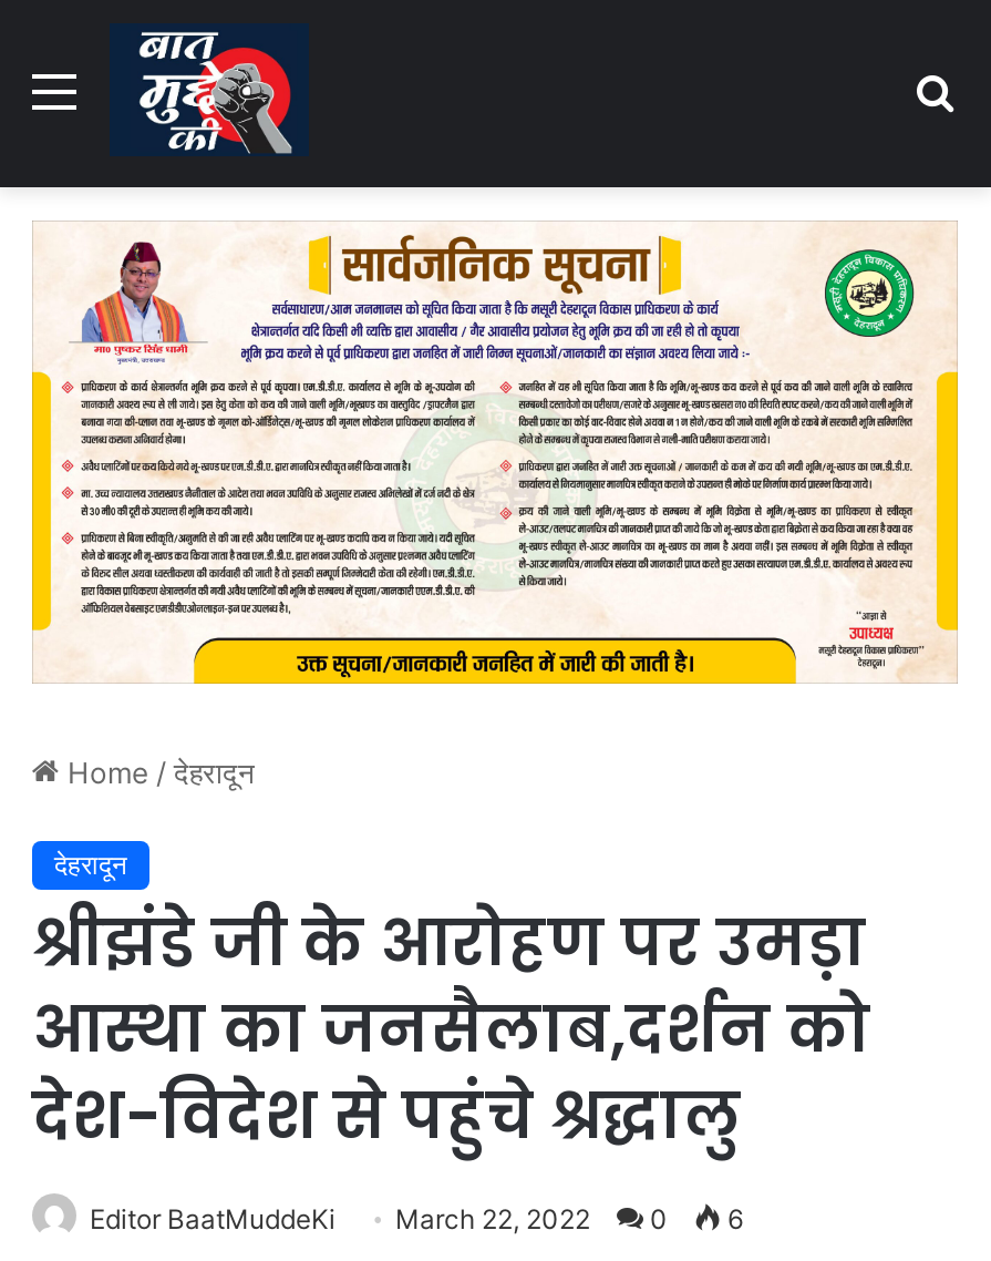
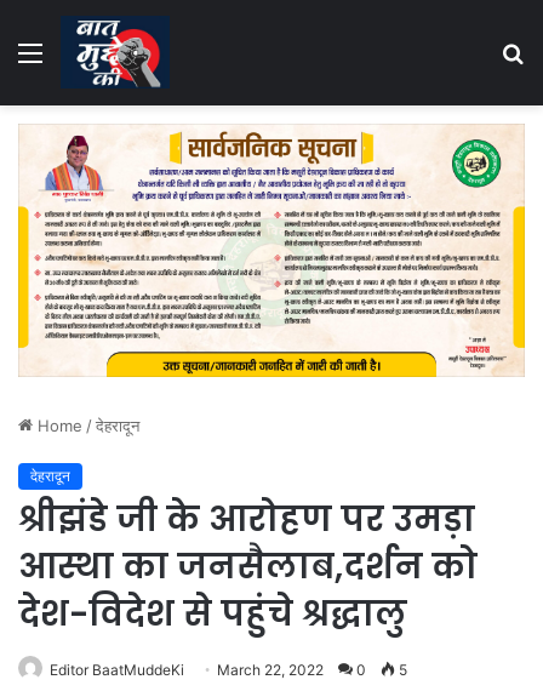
[90,1202,743,1236] Editor BaatMuddeKi March 22, 2022 0 6 -> [50,661,407,679] Editor BaatMuddeKi March 22, 2022 0 5

